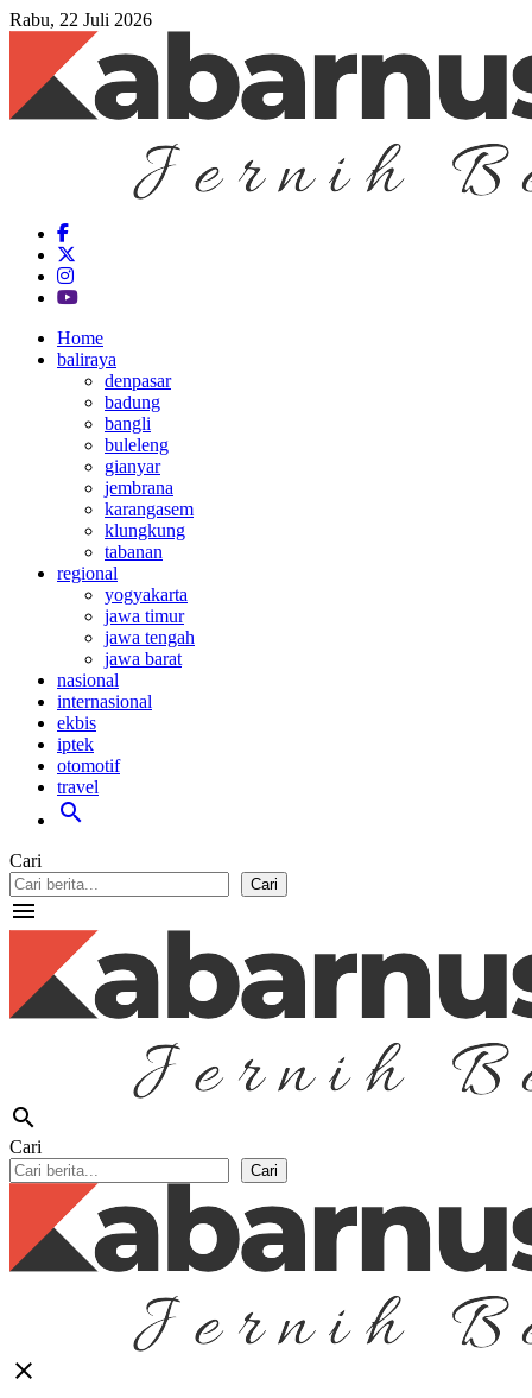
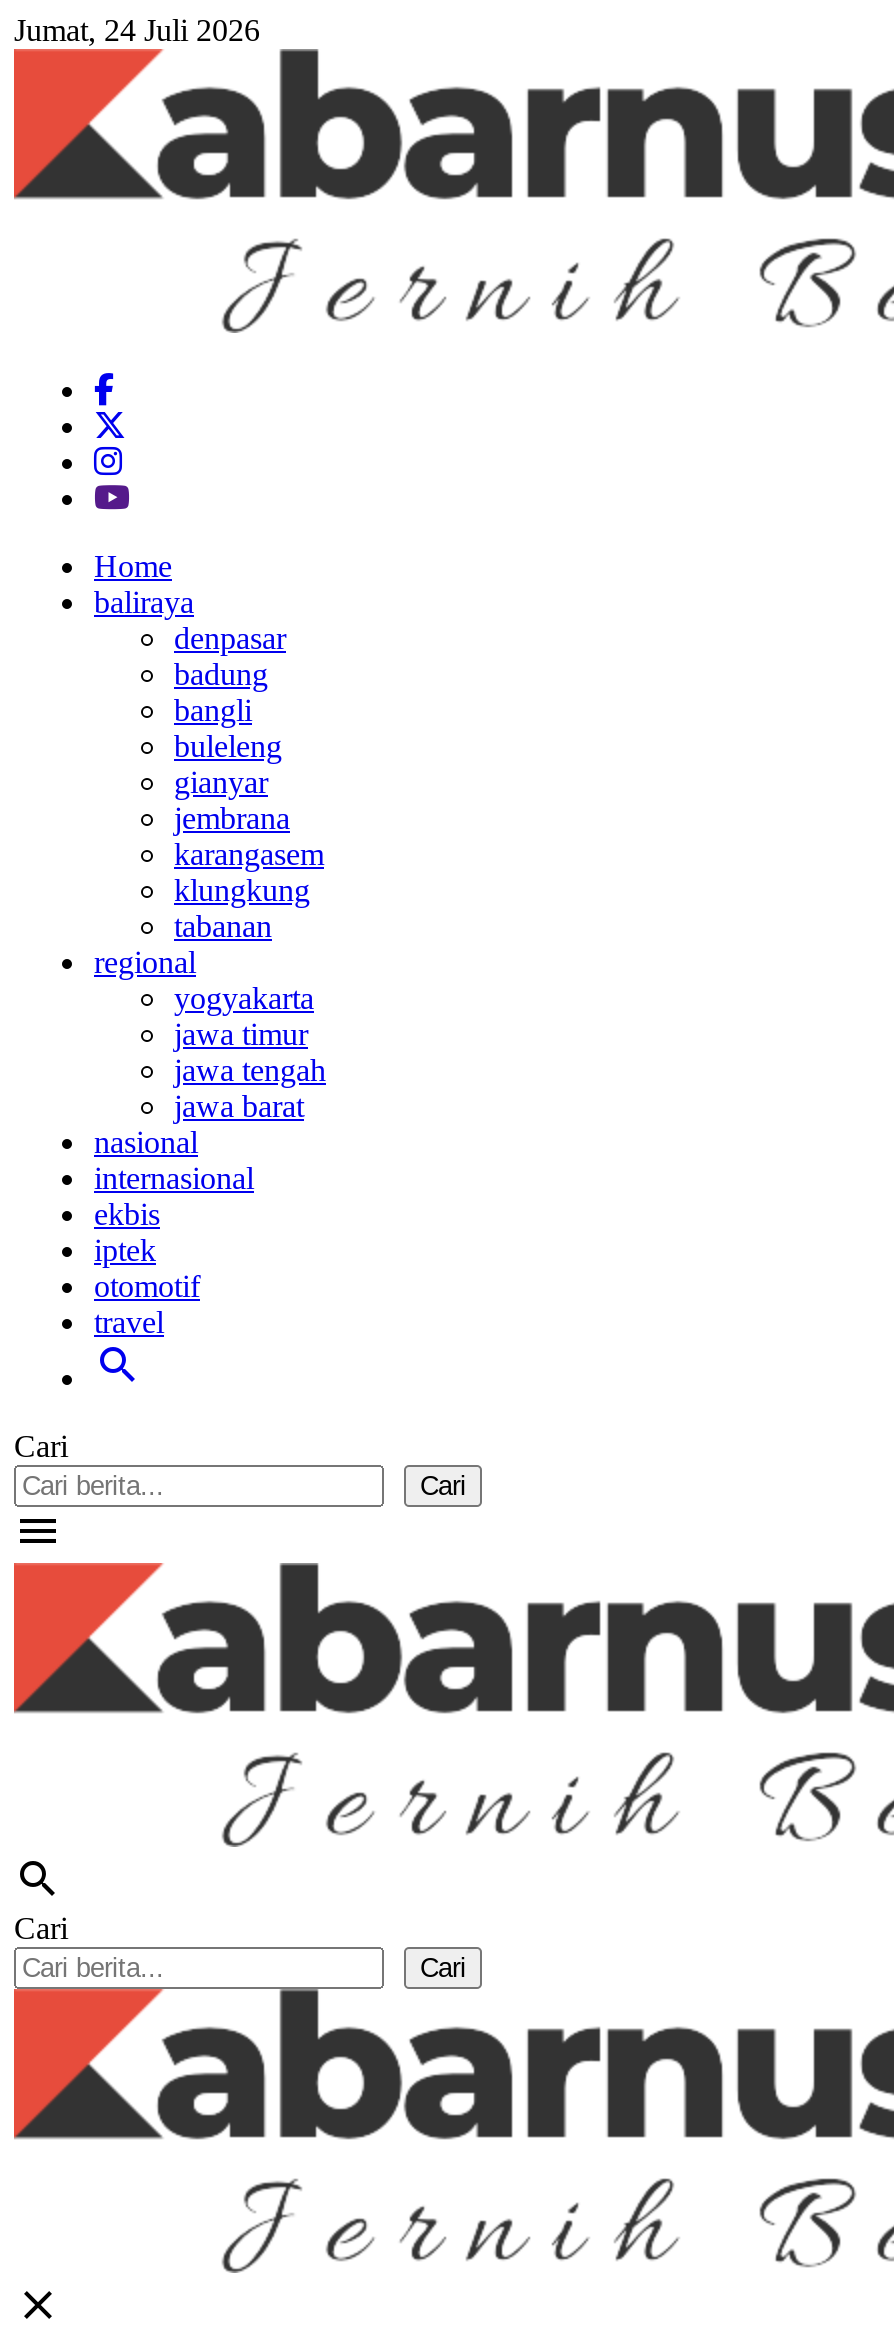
[9,10,152,30] Rabu, 22 Juli 2026 -> [14,13,260,47] Jumat, 24 Juli 2026

